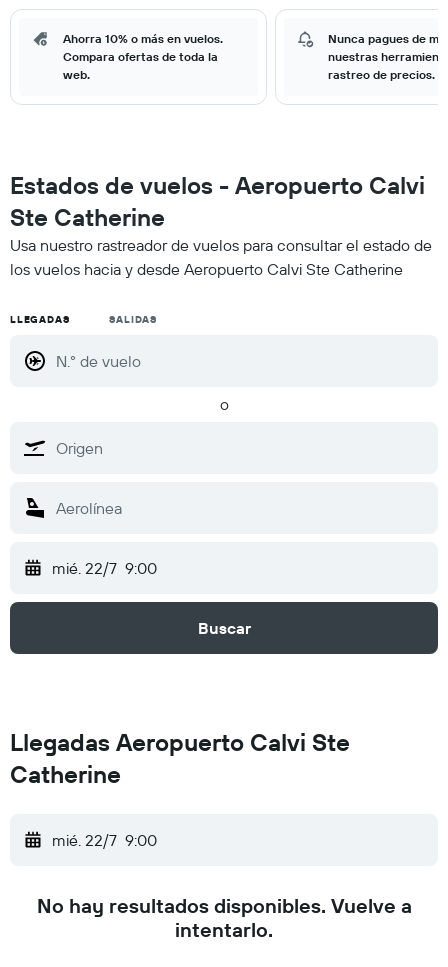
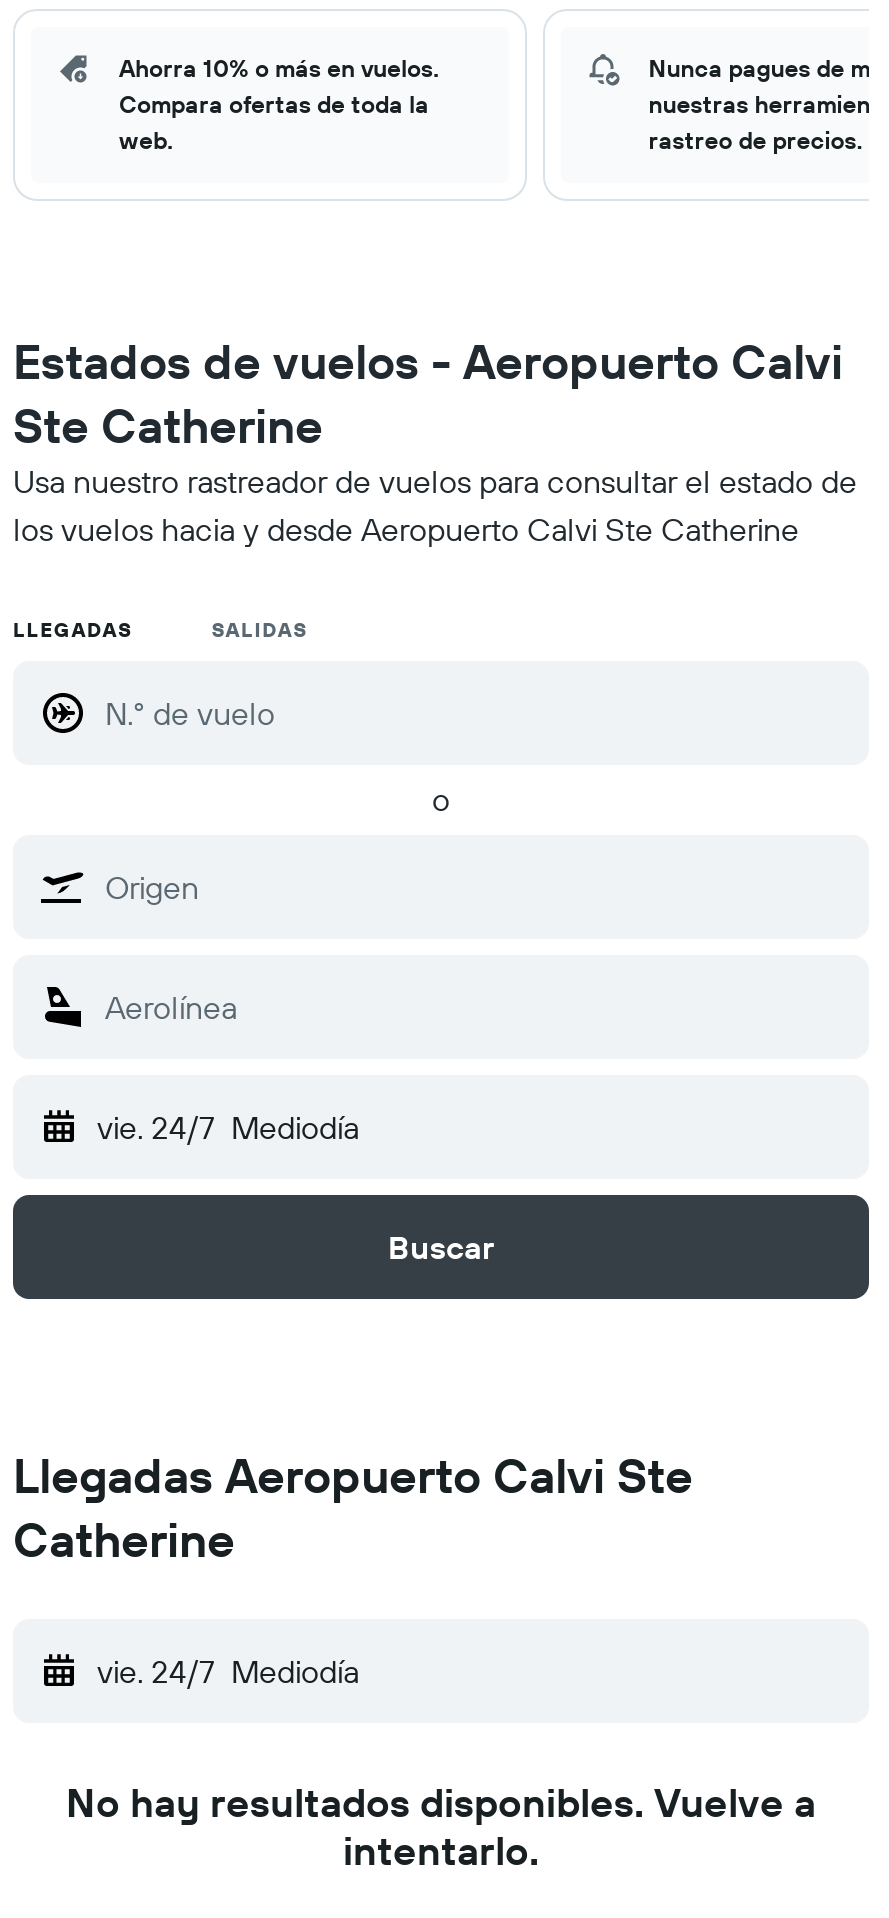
[52,558,157,578] mié. 22/7 9:00 -> [97,1107,359,1147] vie. 24/7 Mediodía
[52,830,157,850] mié. 22/7 9:00 -> [97,1651,359,1691] vie. 24/7 Mediodía

